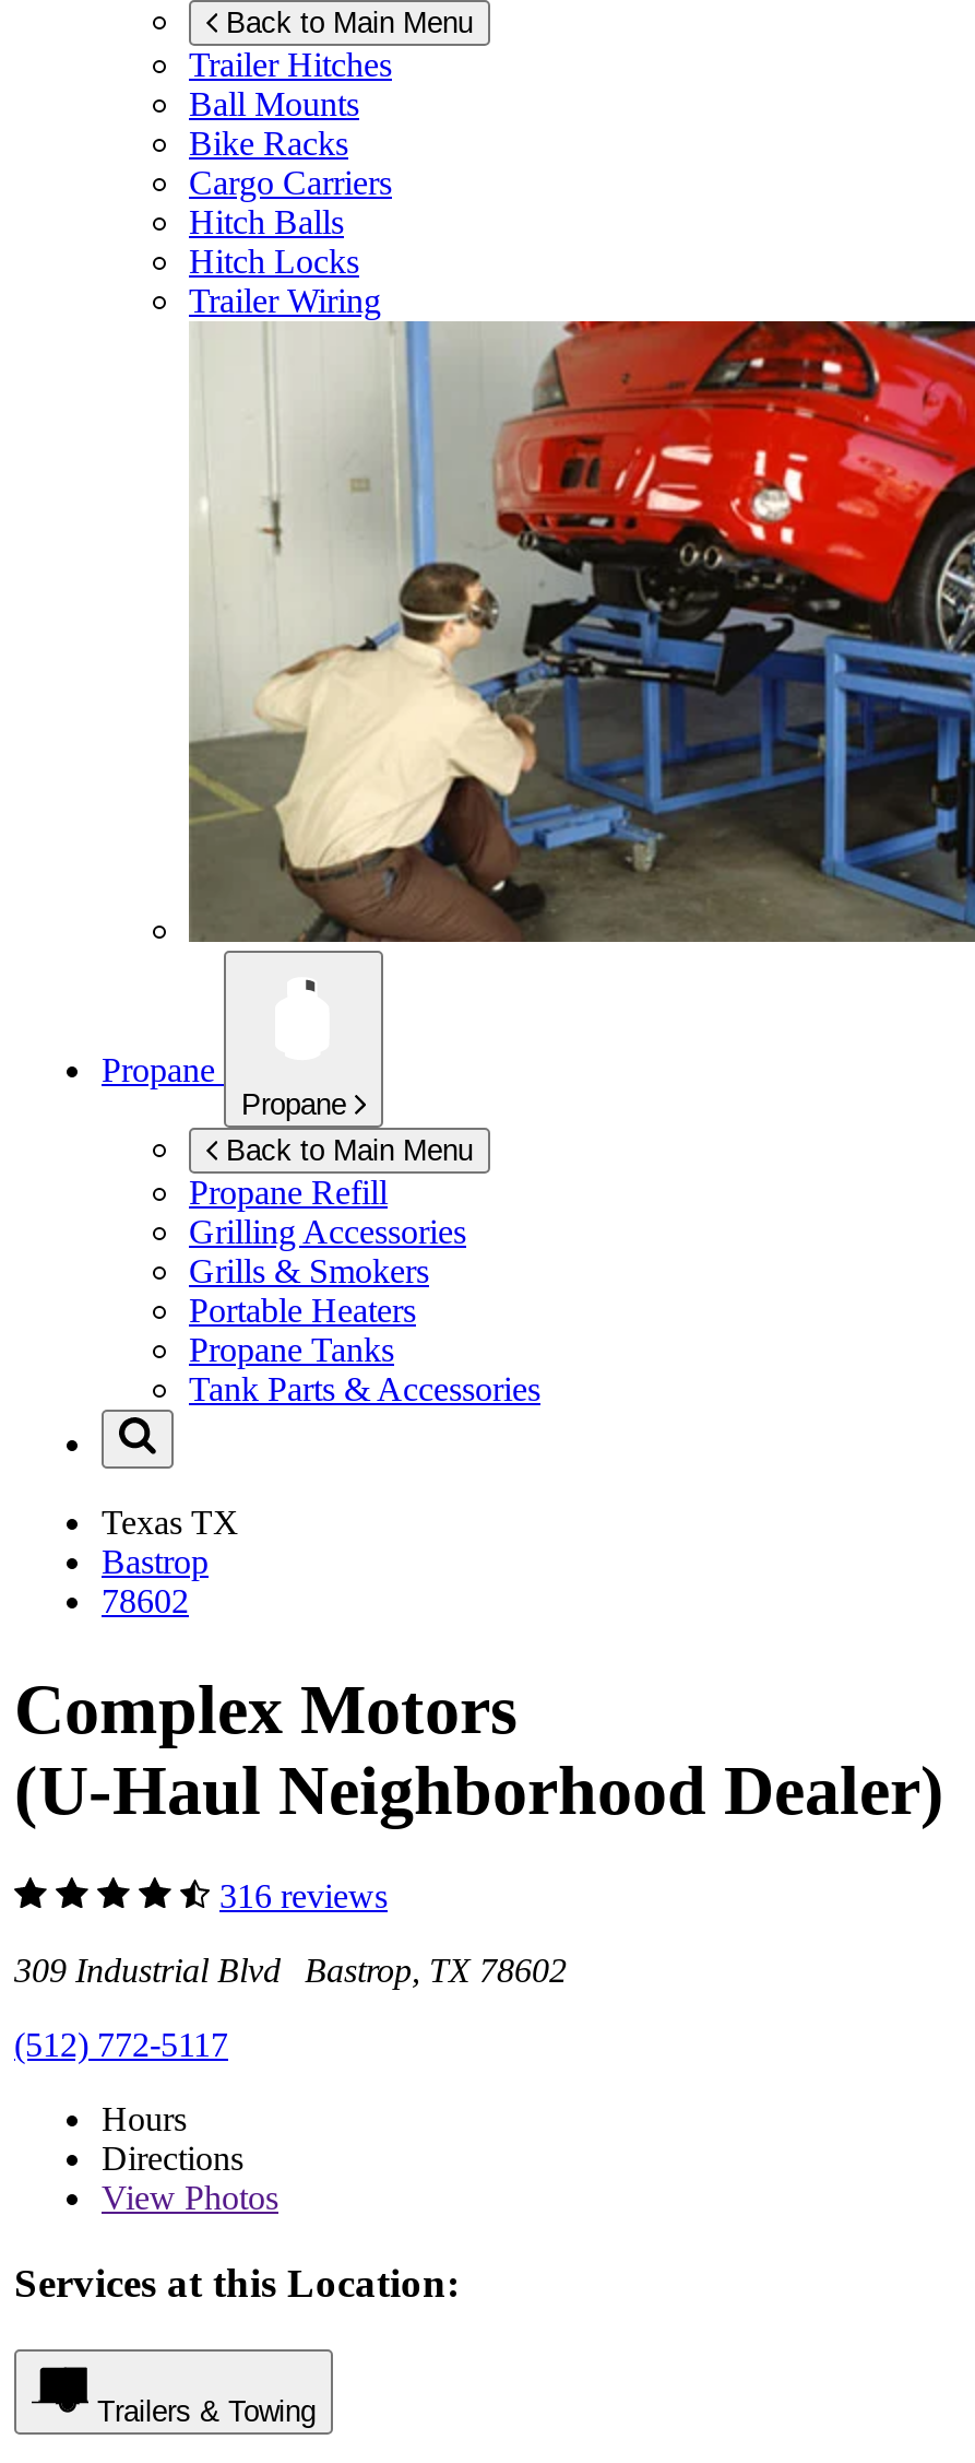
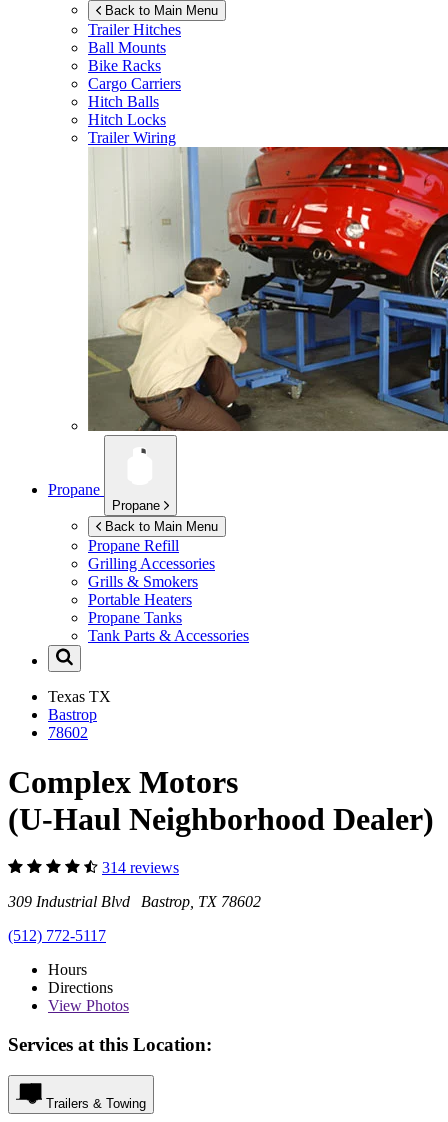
[219,1878,388,1915] 316 reviews -> [102,859,179,876] 314 reviews

